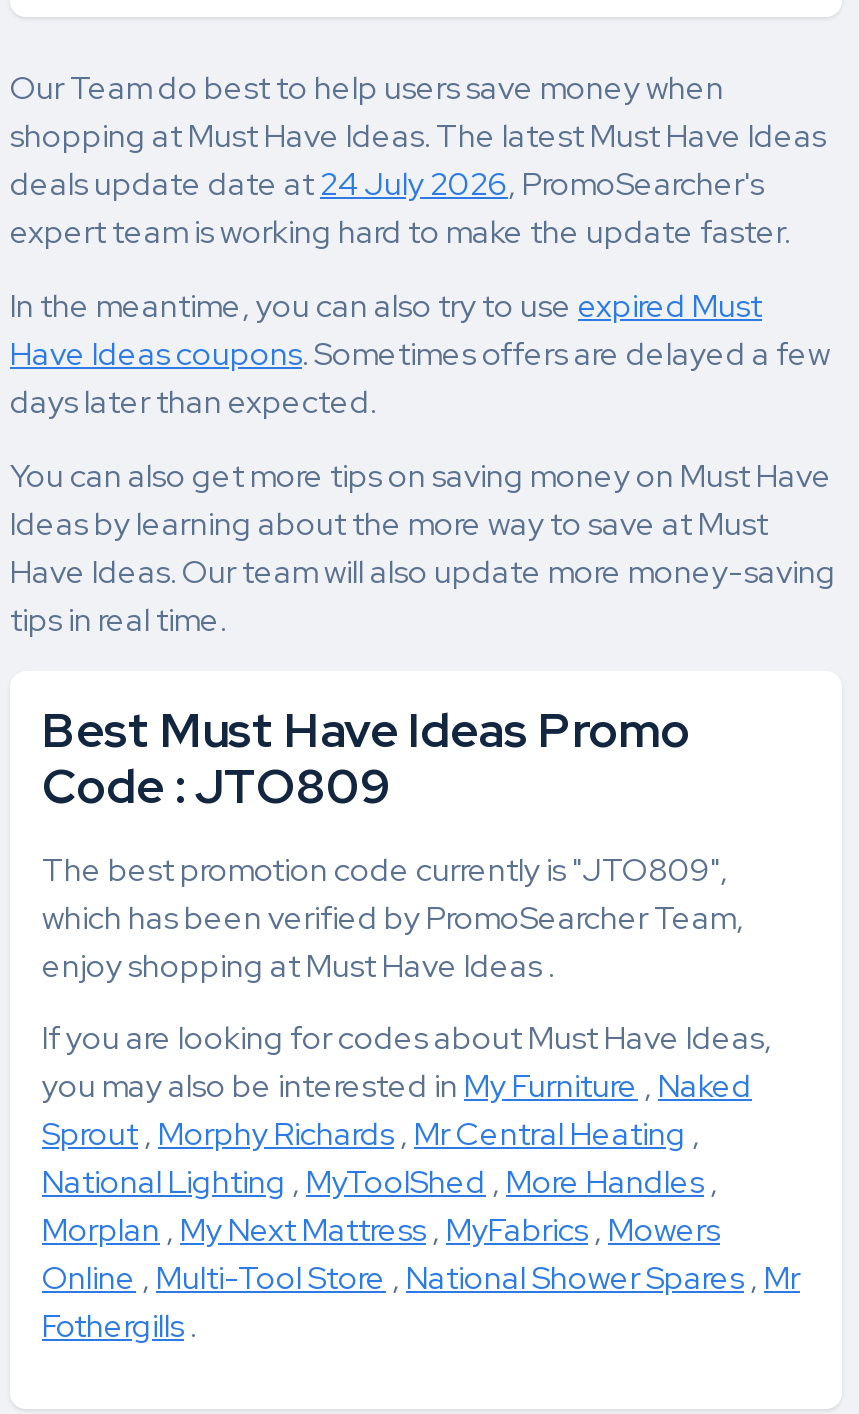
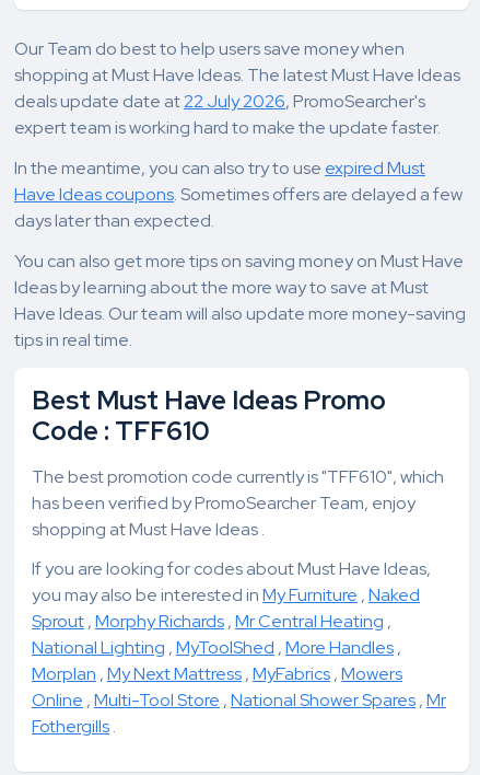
[10,163,764,205] deals update date at 24 July 2026, PromoSearcher's -> [14,90,425,113] deals update date at 22 July 2026, PromoSearcher's
[42,754,390,816] Code : JTO809 -> [32,413,210,447] Code : TFF610
[42,848,744,986] The best promotion code currently is "JTO809", | which has been verified by PromoSearcher Team, | enjoy shopping at Must Have Ideas . -> [32,465,444,540] The best promotion code currently is "TFF610", which | has been verified by PromoSearcher Team, enjoy | shopping at Must Have Ideas .

